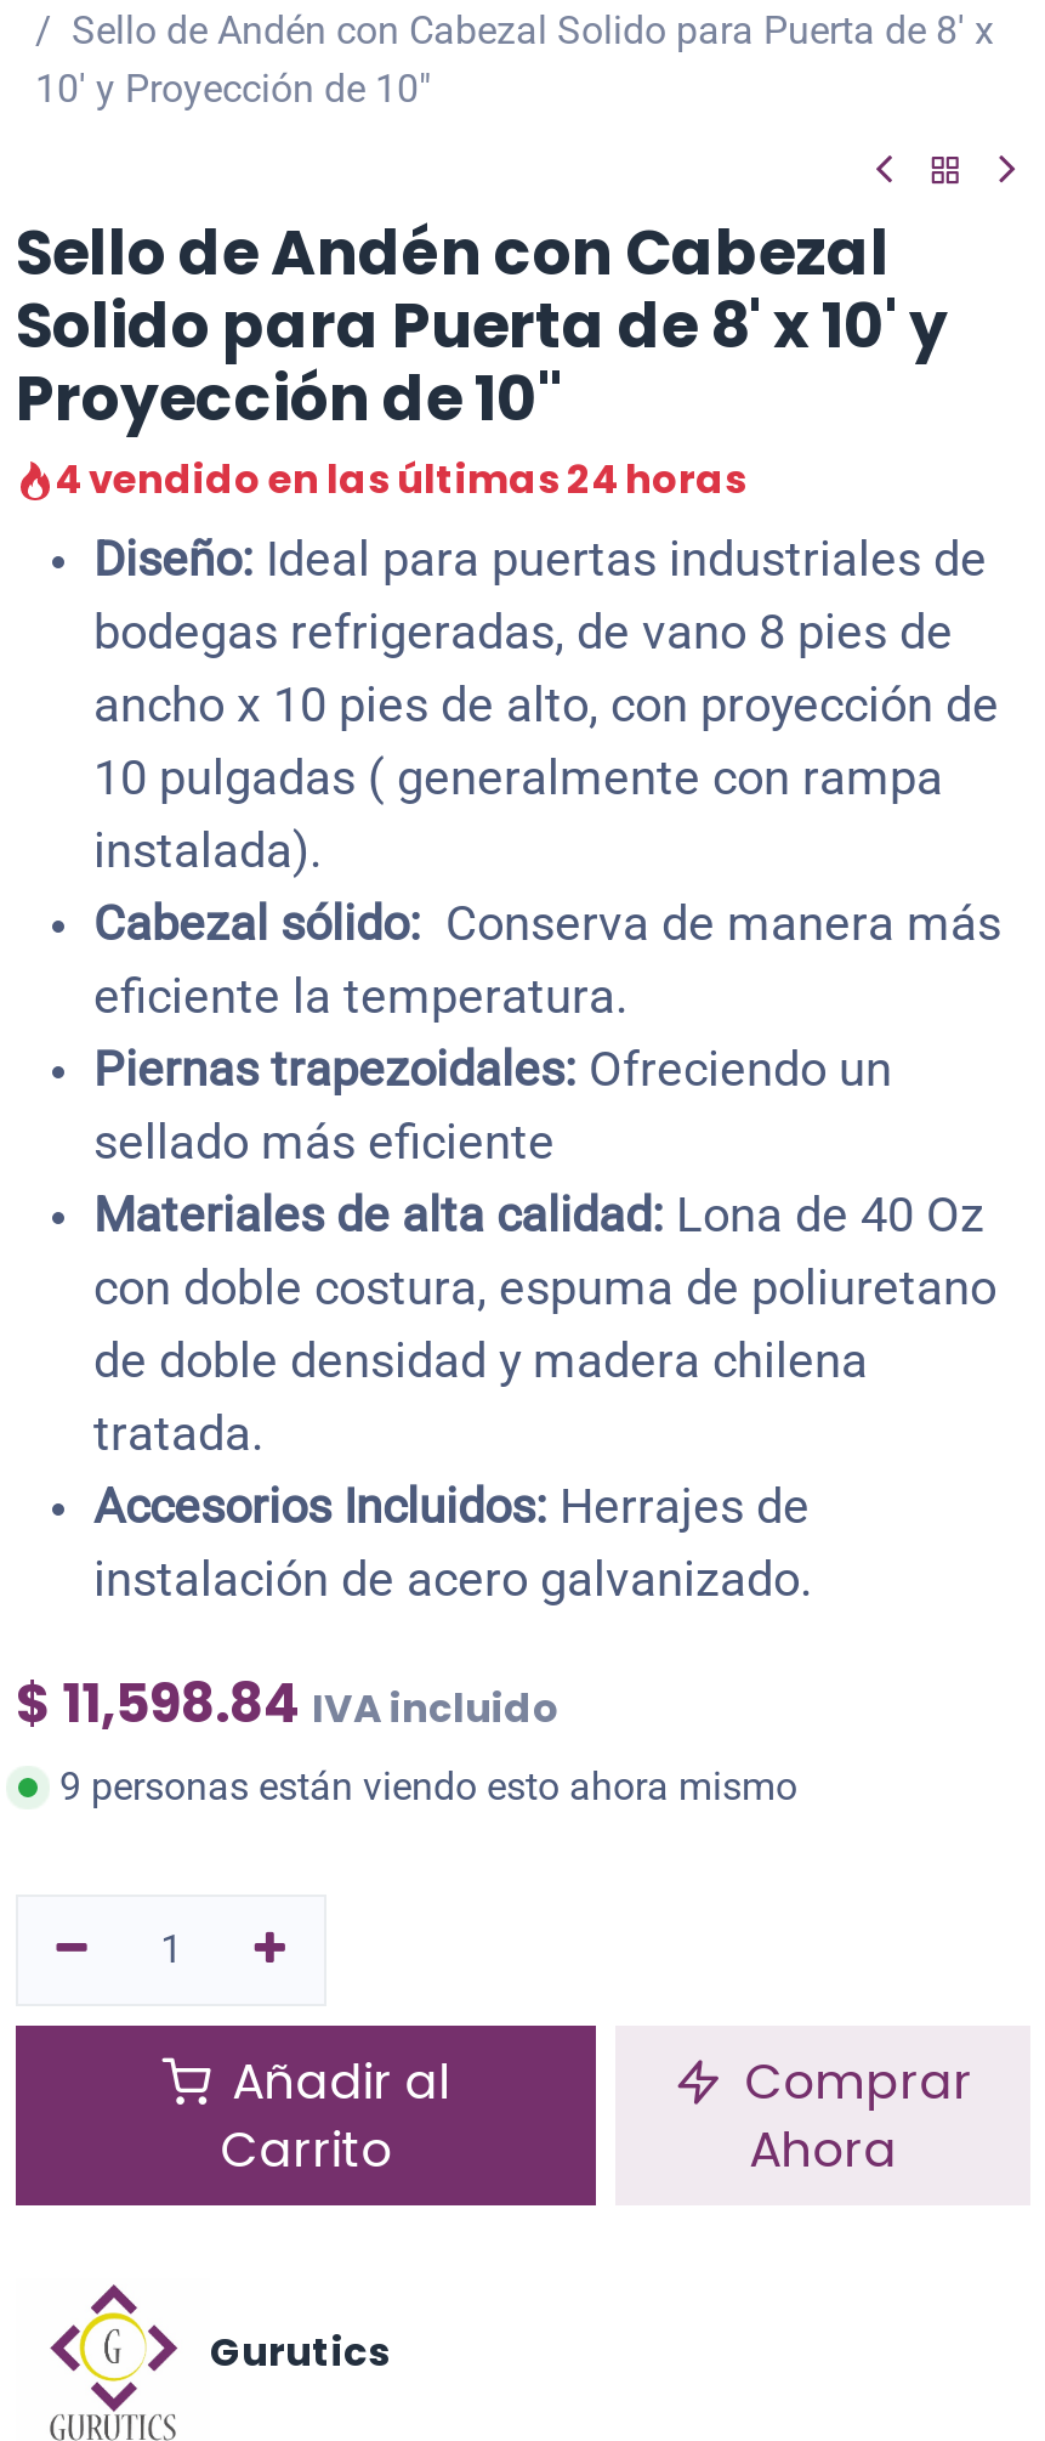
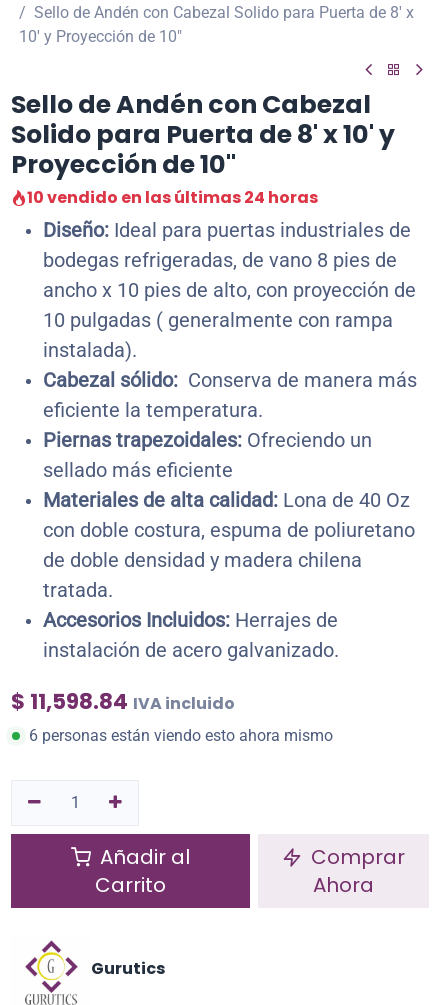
[55,452,746,508] 4 vendido en las últimas 24 horas -> [27,186,318,209] 10 vendido en las últimas 24 horas
[59,1764,797,1810] 9 personas están viendo esto ahora mismo -> [29,726,333,745] 6 personas están viendo esto ahora mismo

